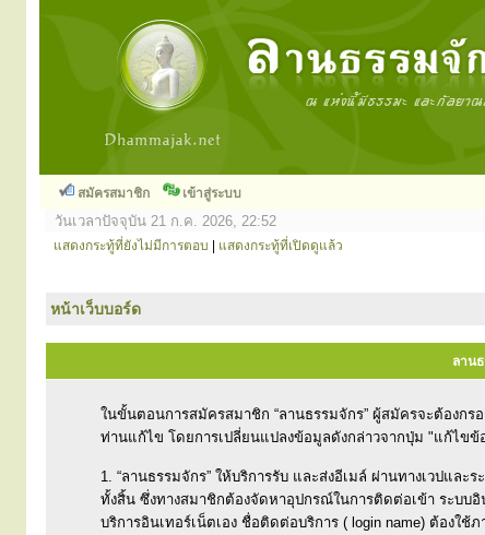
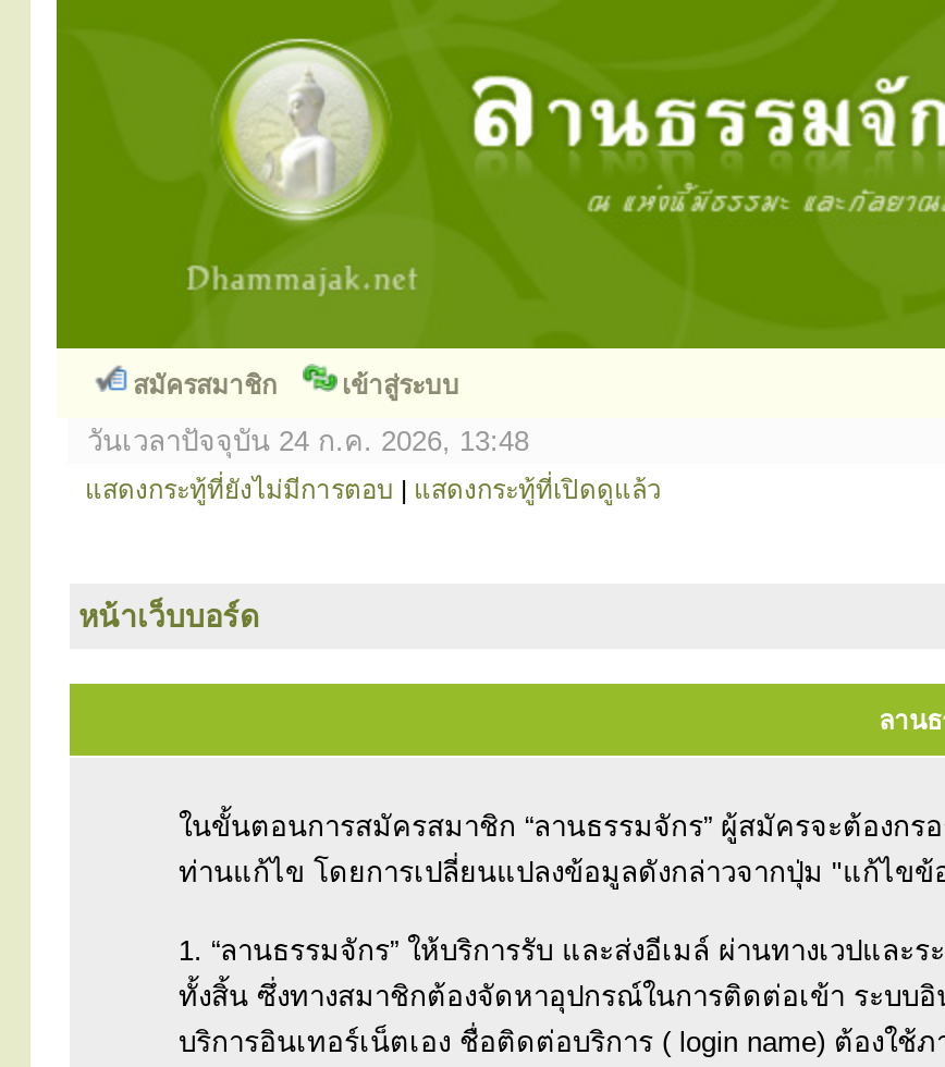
[55,213,285,229] วันเวลาปัจจุบัน 21 ก.ค. 2026, 22:52 -> [87,425,547,457] วันเวลาปัจจุบัน 24 ก.ค. 2026, 13:48

